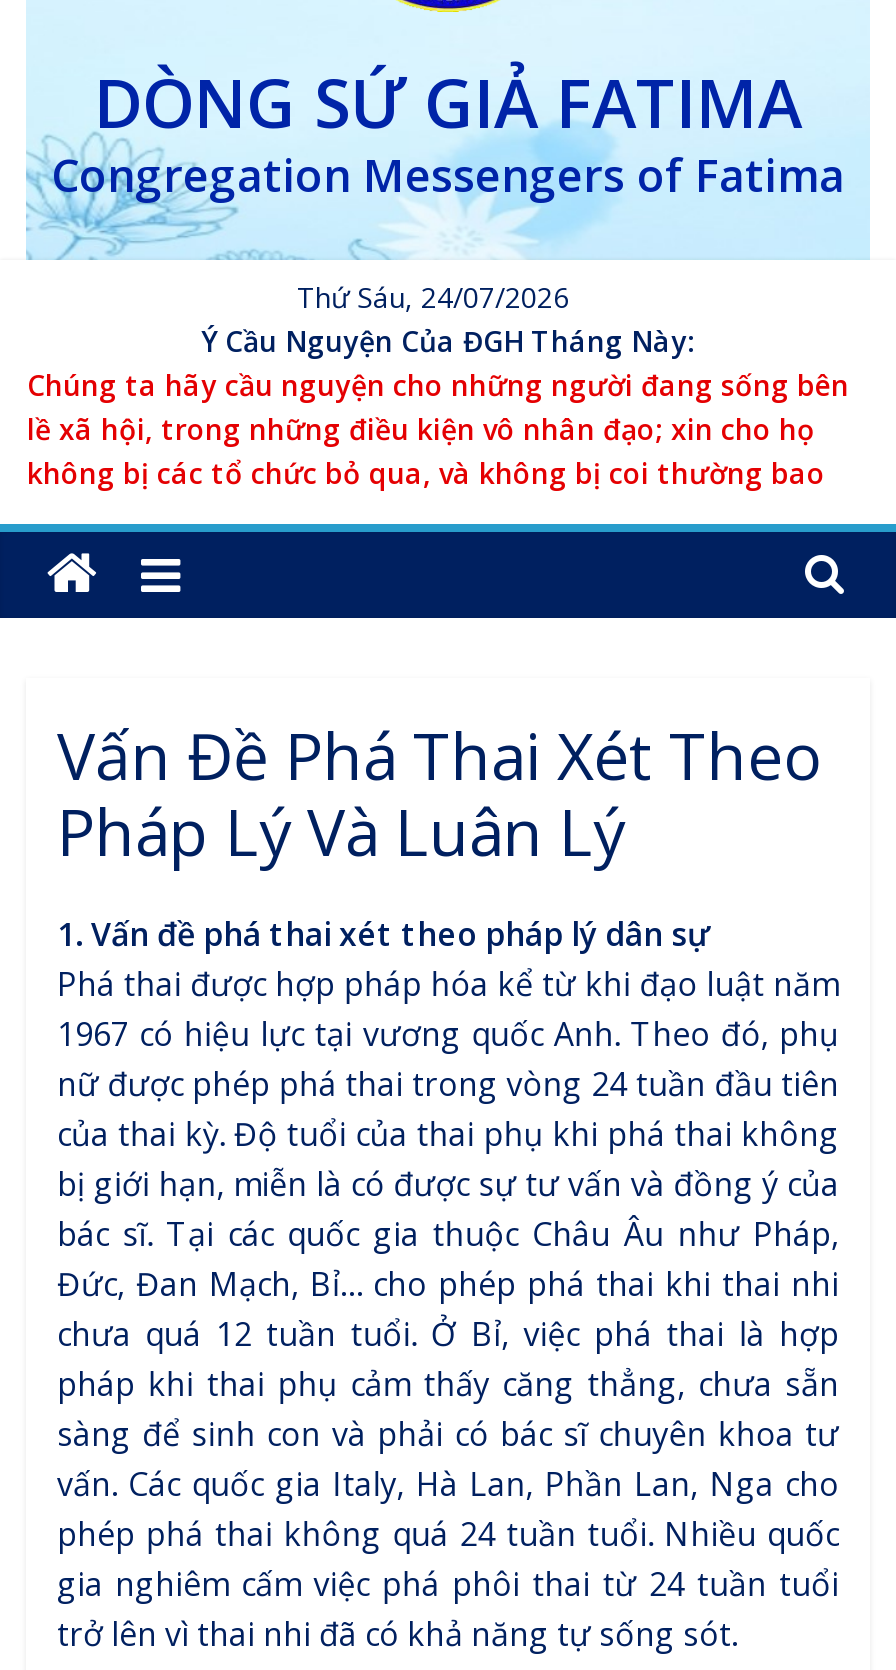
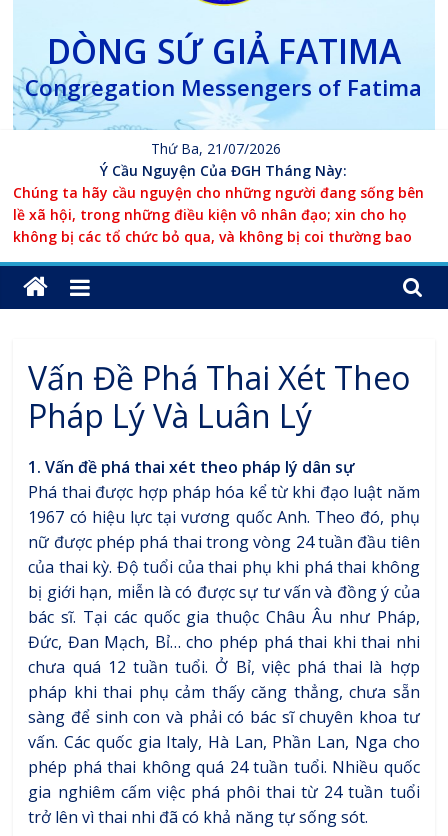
[297,278,569,316] Thứ Sáu, 24/07/2026 -> [151,139,281,158] Thứ Ba, 21/07/2026

